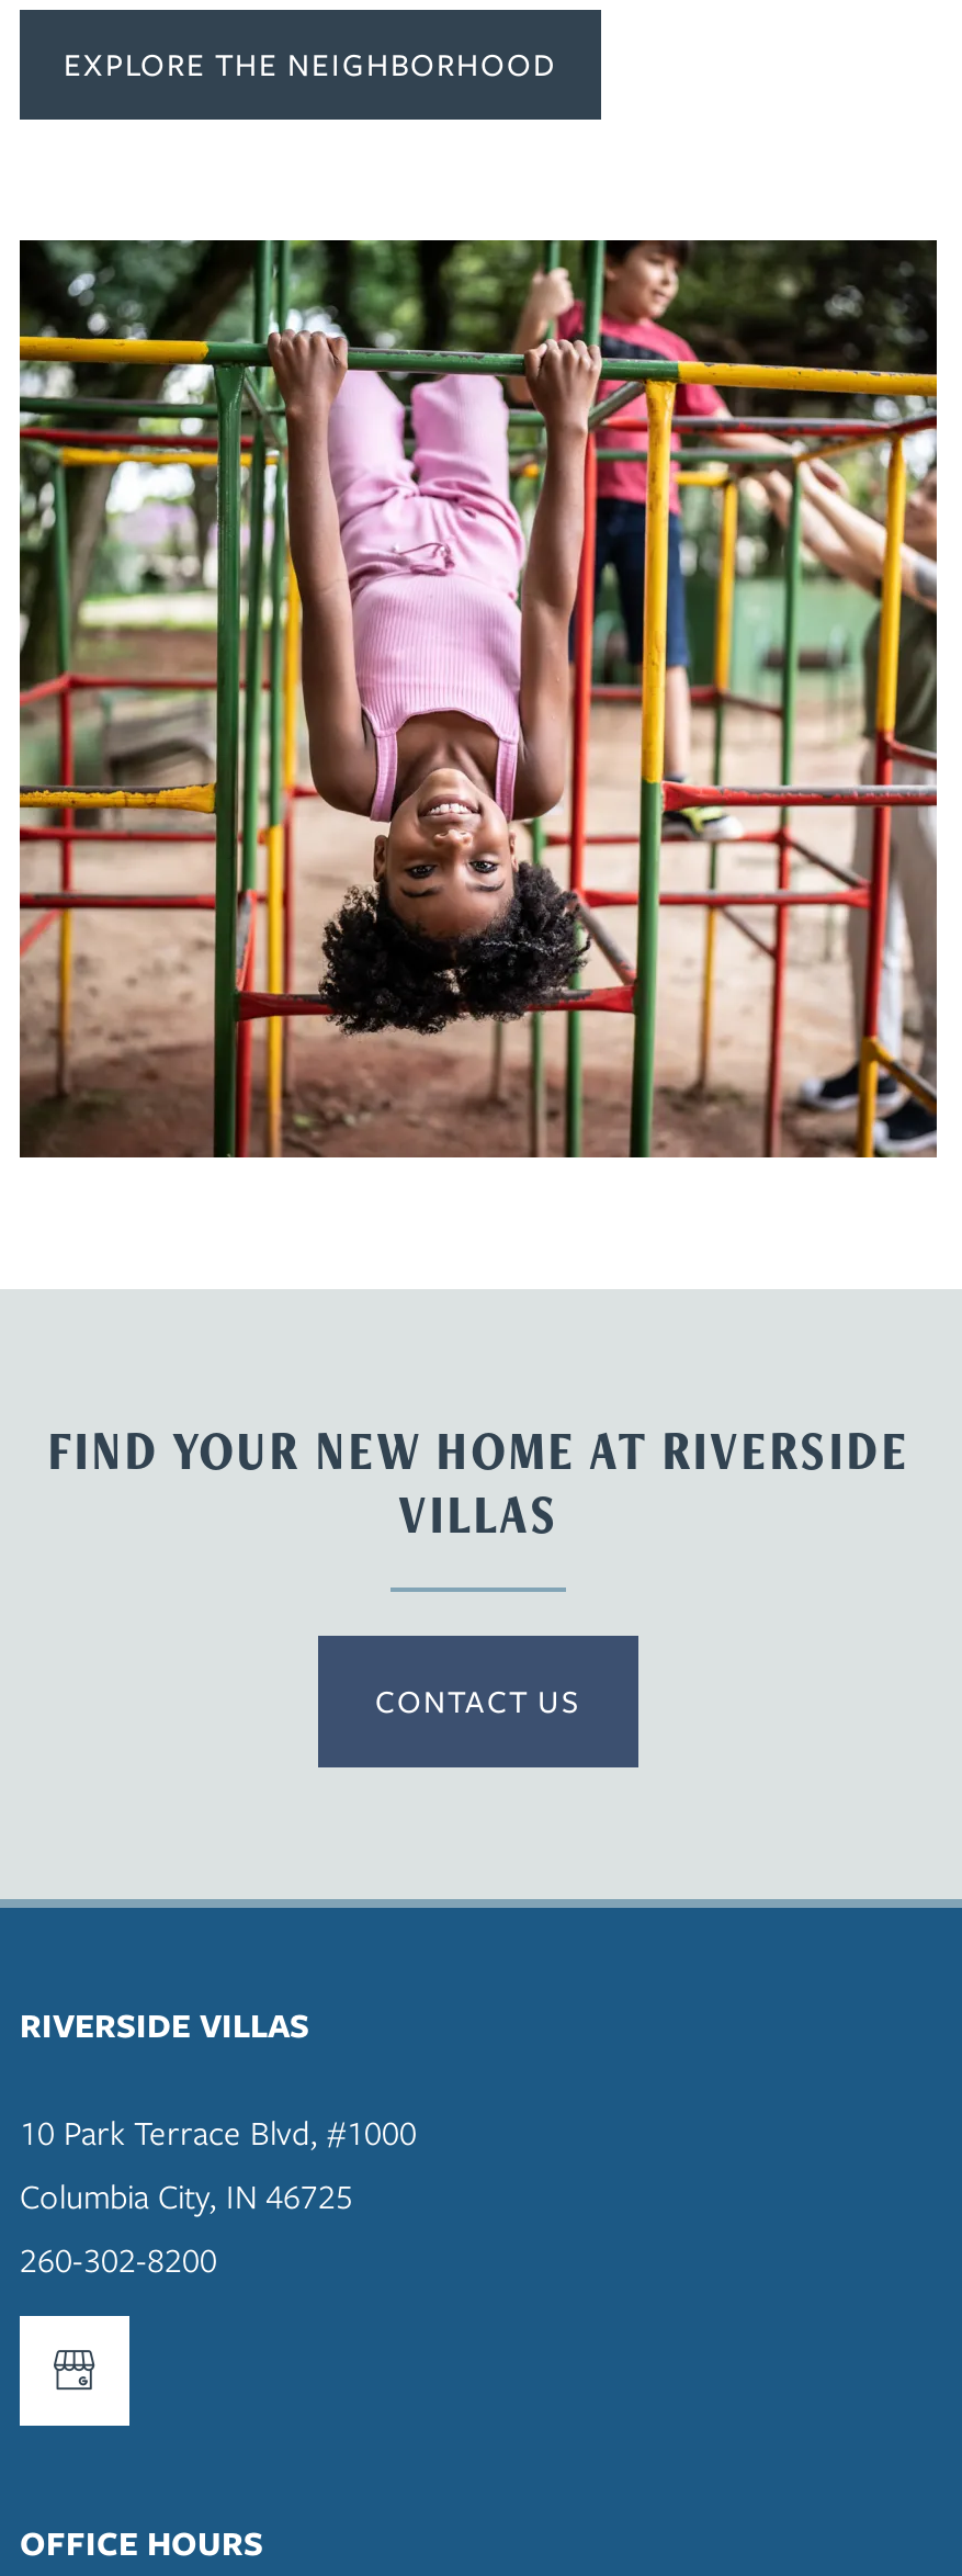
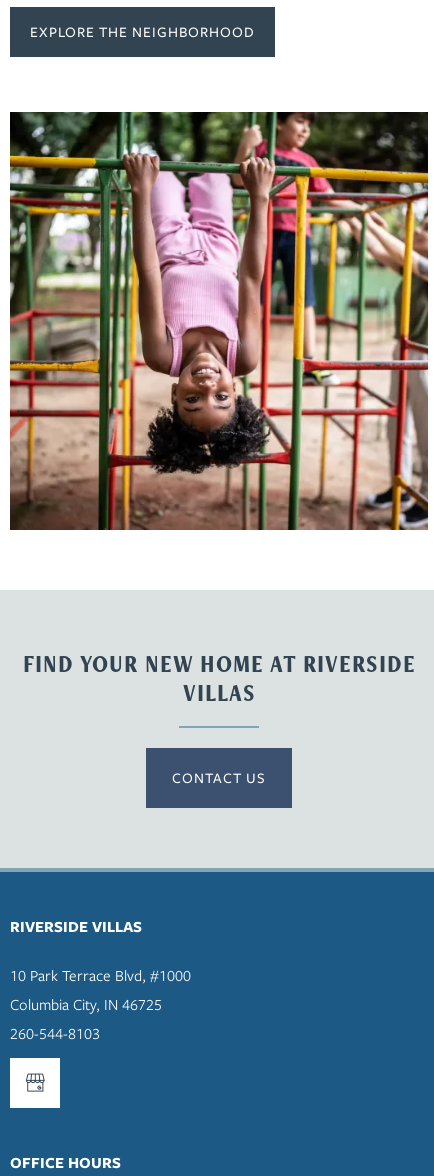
[20,2237,217,2286] 260-302-8200 -> [10,1023,100,1043] 260-544-8103

